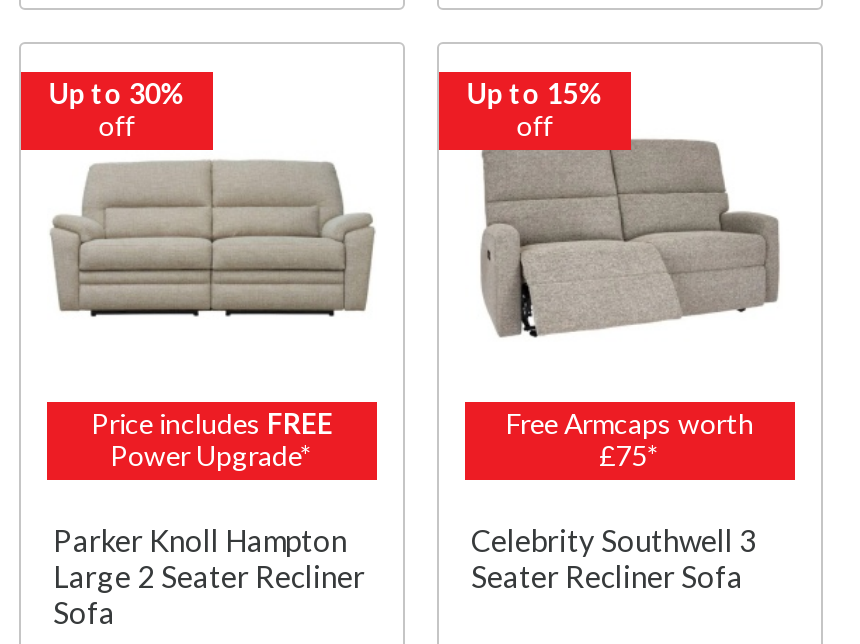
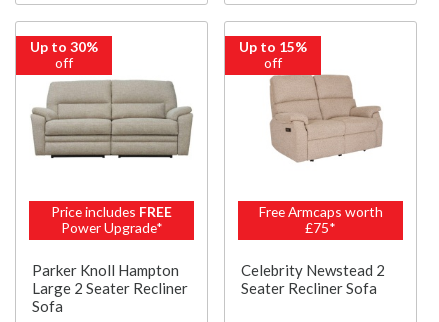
[479,138,781,340] [image] -> [246,70,395,168] [image]
[471,521,757,557] Celebrity Southwell 3 -> [241,261,385,279] Celebrity Newstead 2

